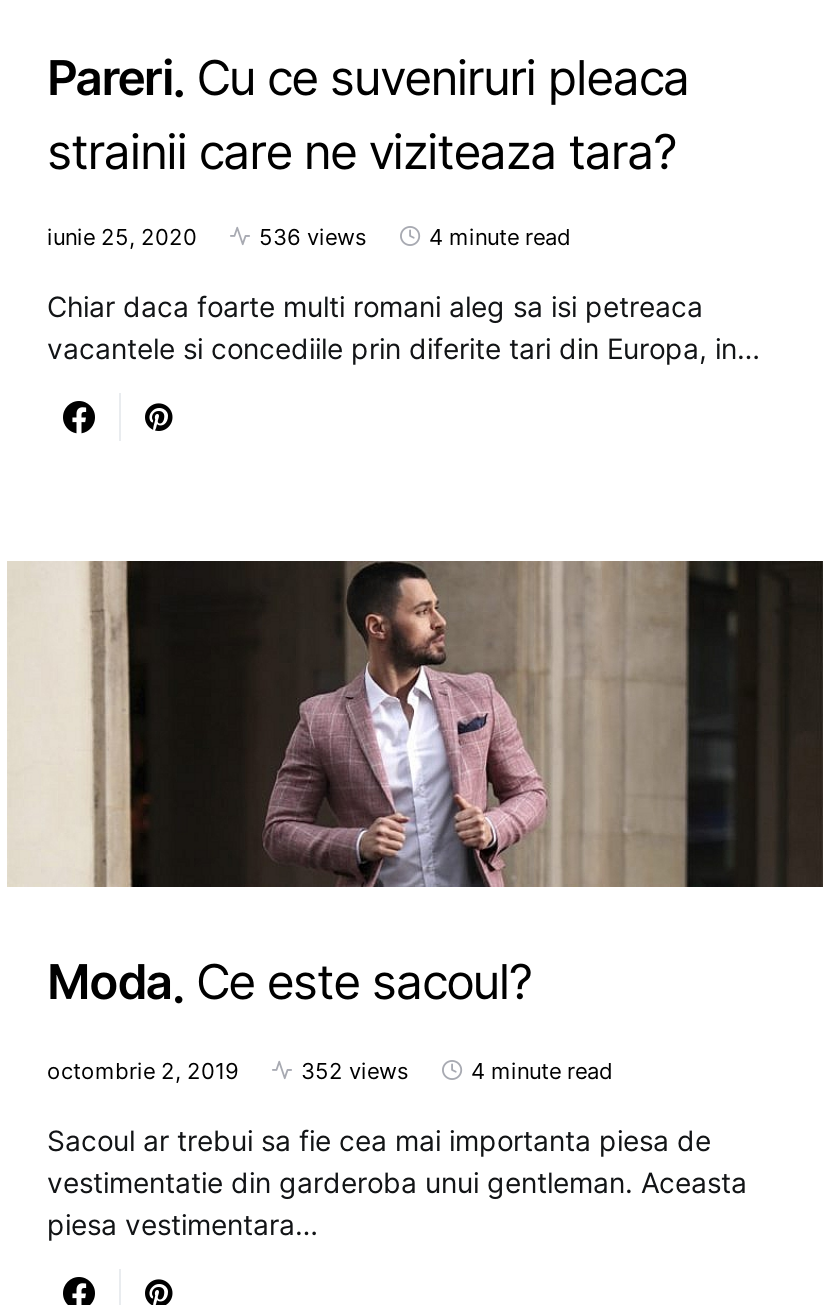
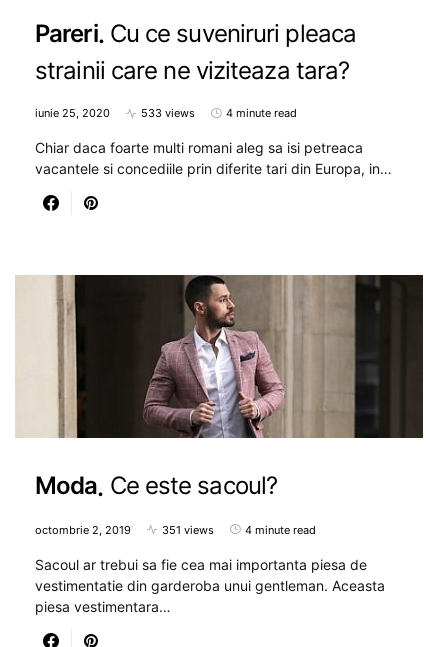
[259,223,367,251] 536 views -> [141,106,195,120] 533 views
[301,1056,409,1084] 352 views -> [162,523,214,537] 351 views

